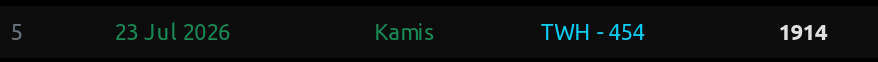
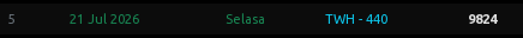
[114,20,826,44] 23 Jul 2026 | Kamis | TWH - 454 | 1914 -> [69,12,496,26] 21 Jul 2026 | Selasa | TWH - 440 | 9824

